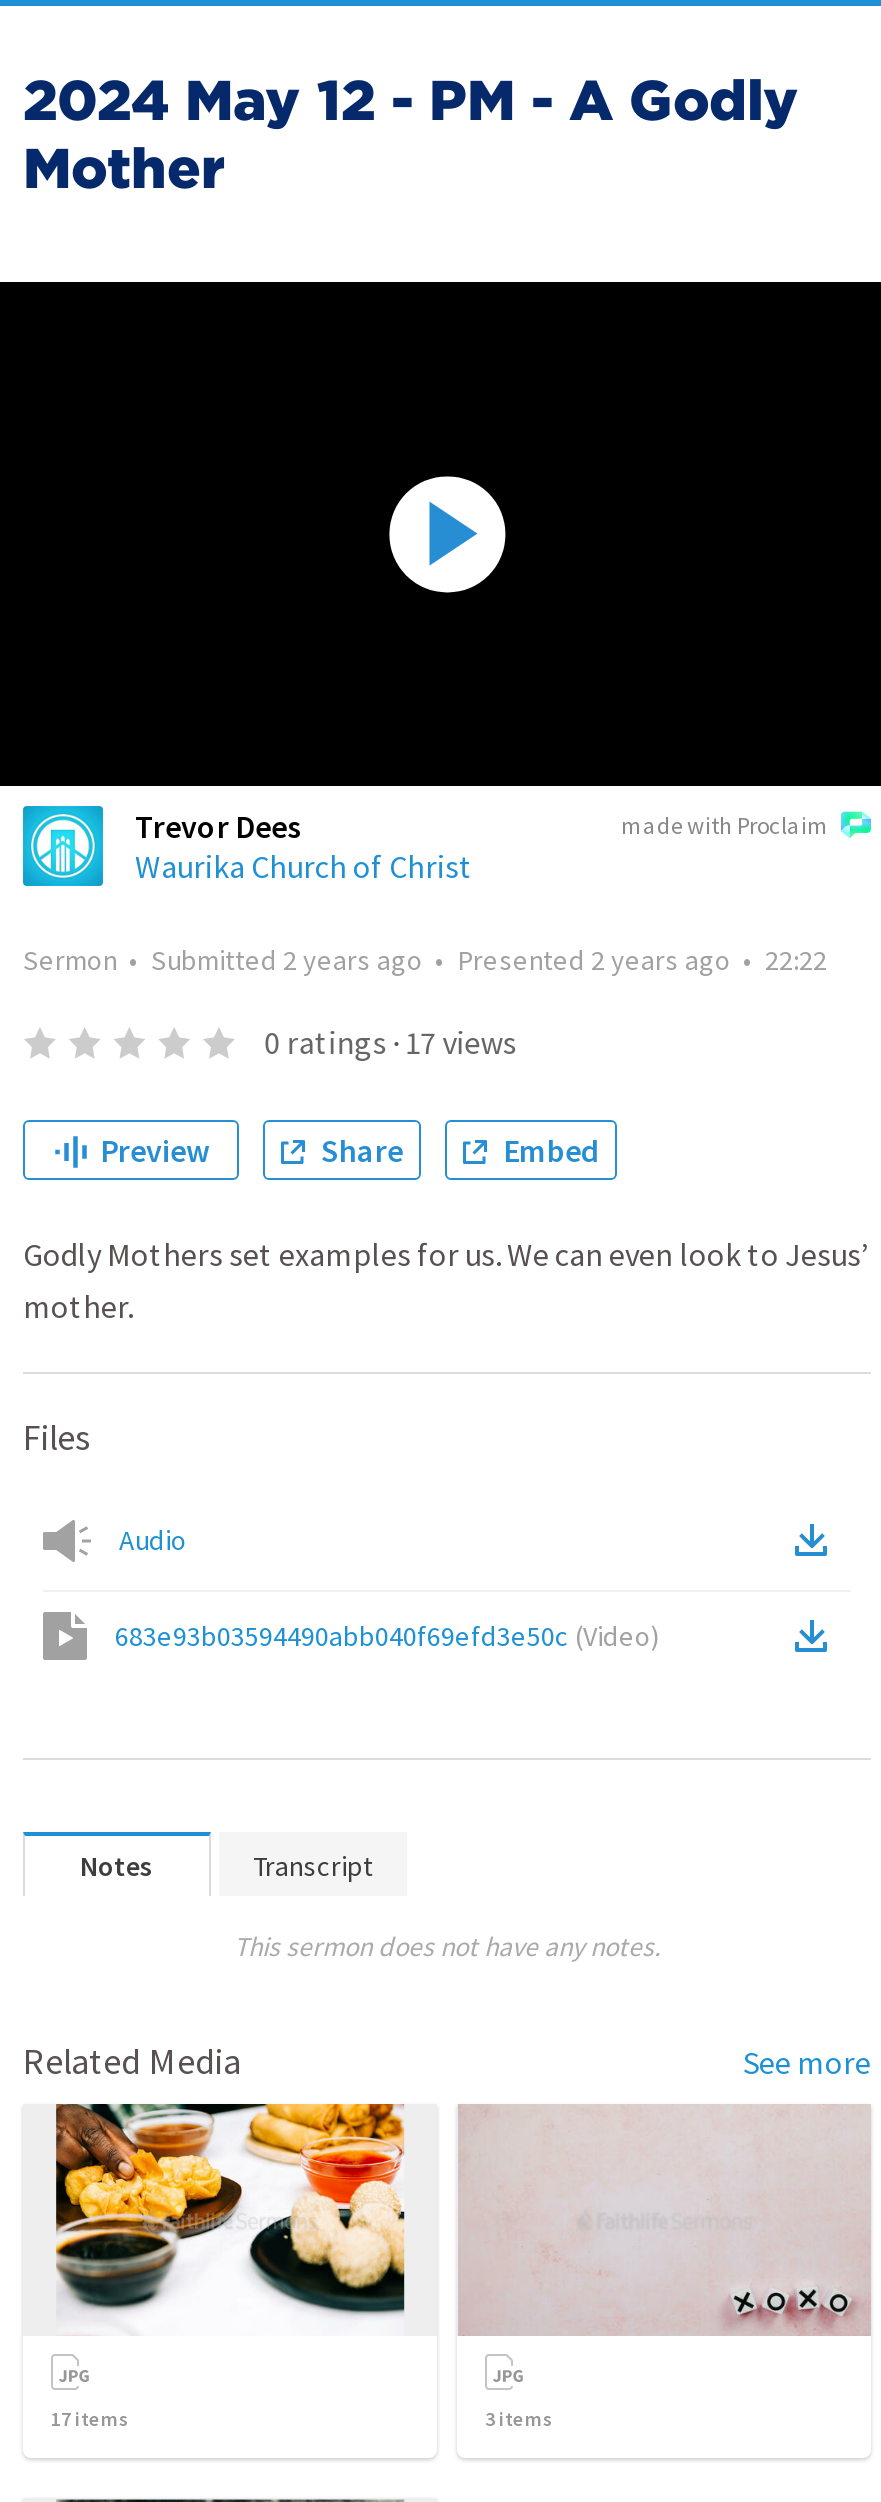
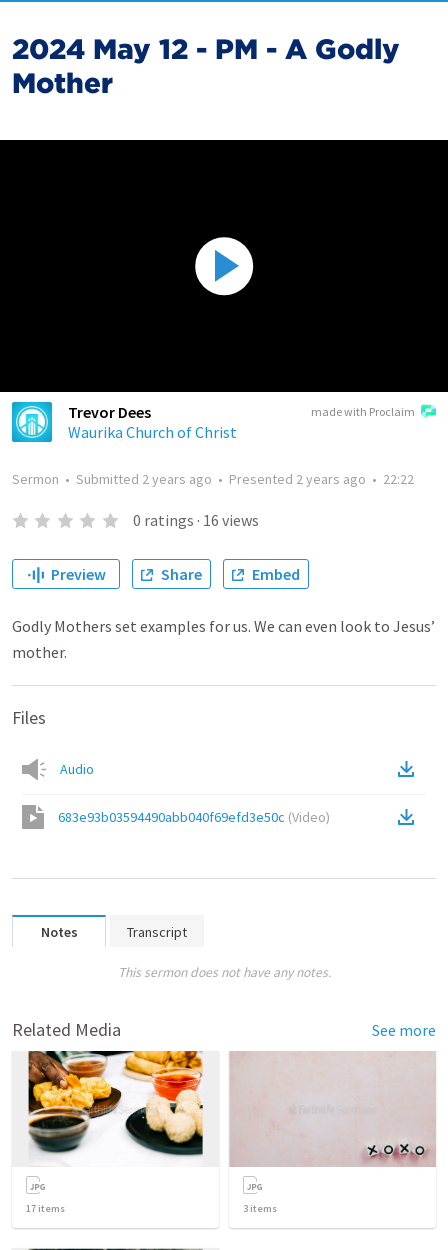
[264,1022,516,1062] 0 ratings · 17 views -> [133,510,259,530] 0 ratings · 16 views

